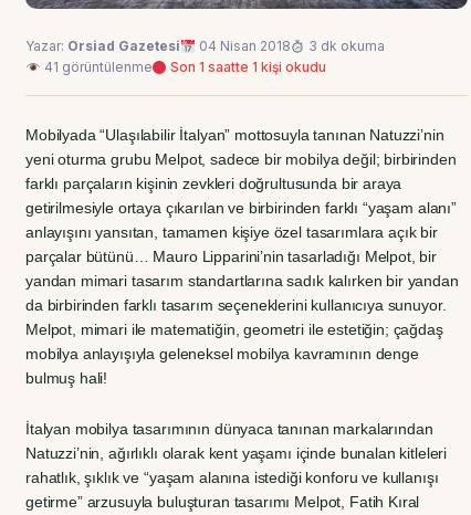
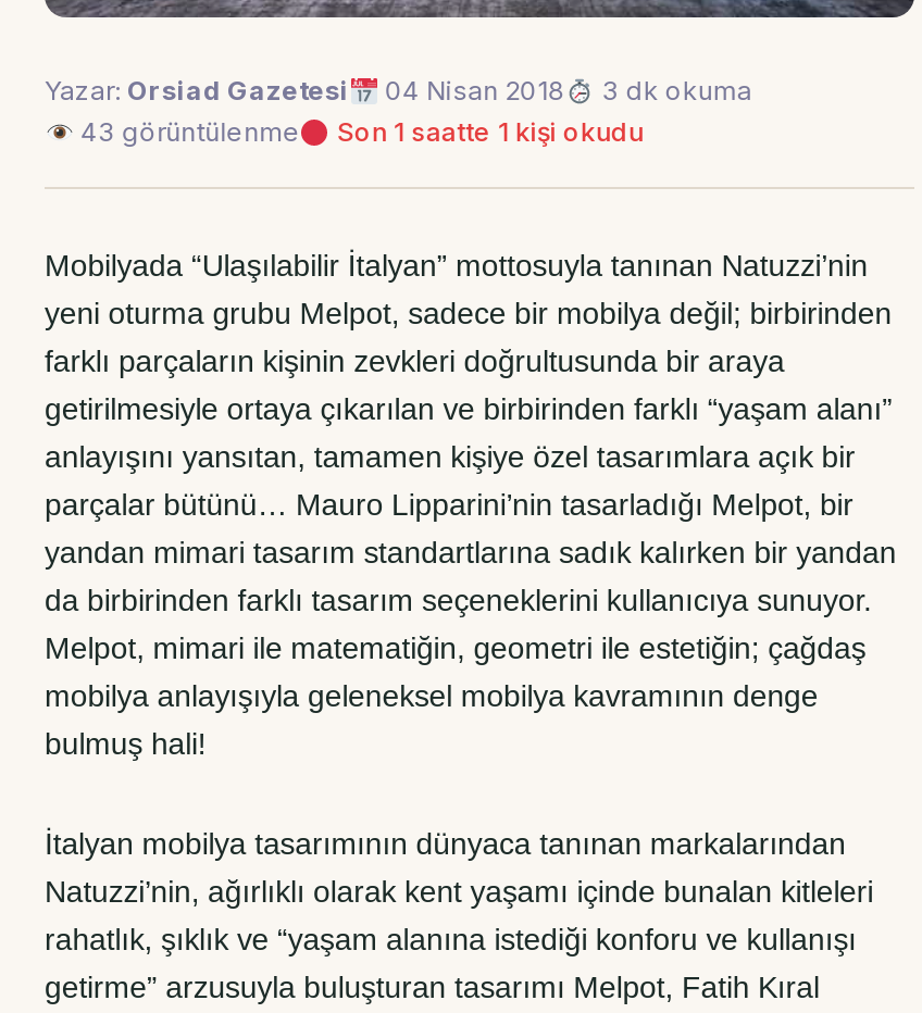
[41,59,152,75] 41 görüntülenme -> [74,116,301,148] 43 görüntülenme

